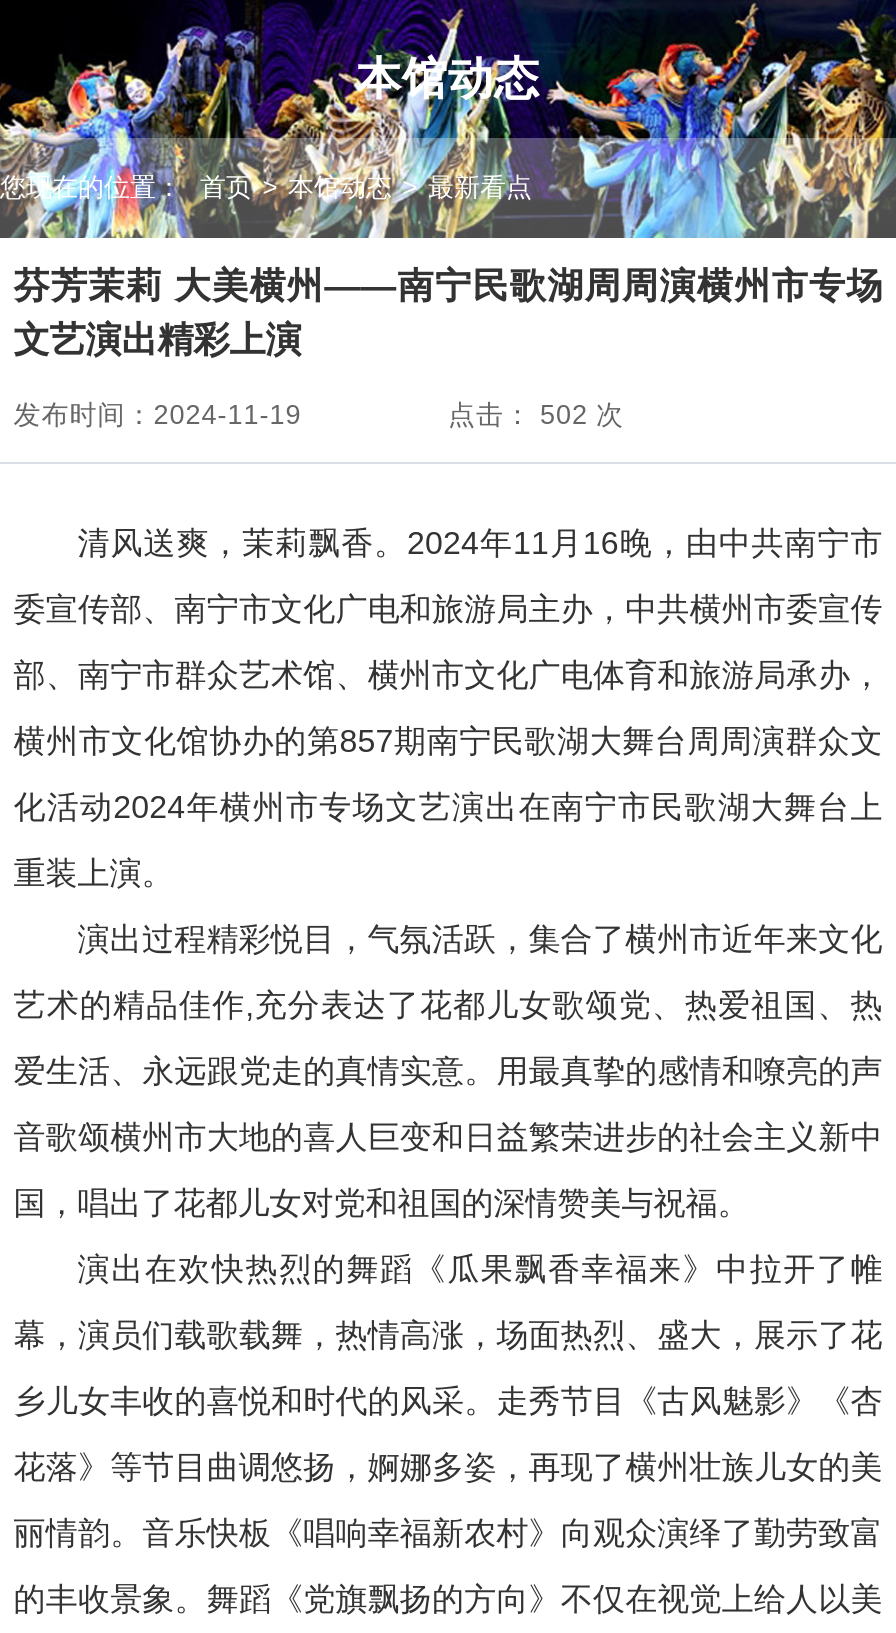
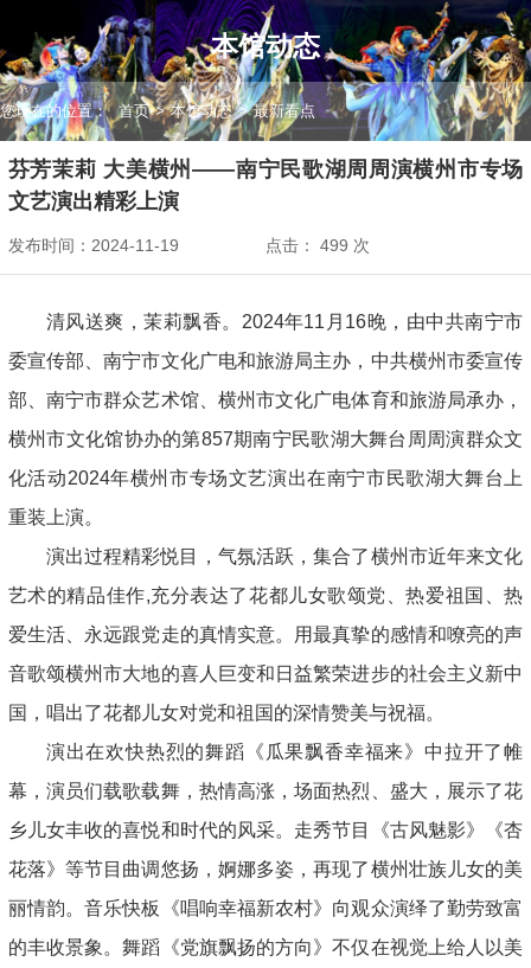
[448,399,624,429] 点击：502次 -> [265,237,370,254] 点击：499次

